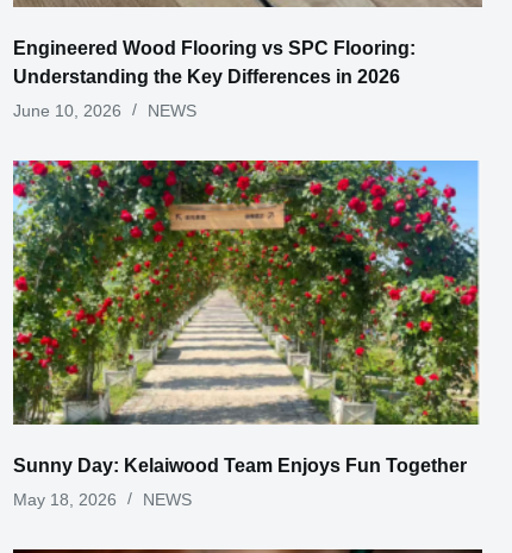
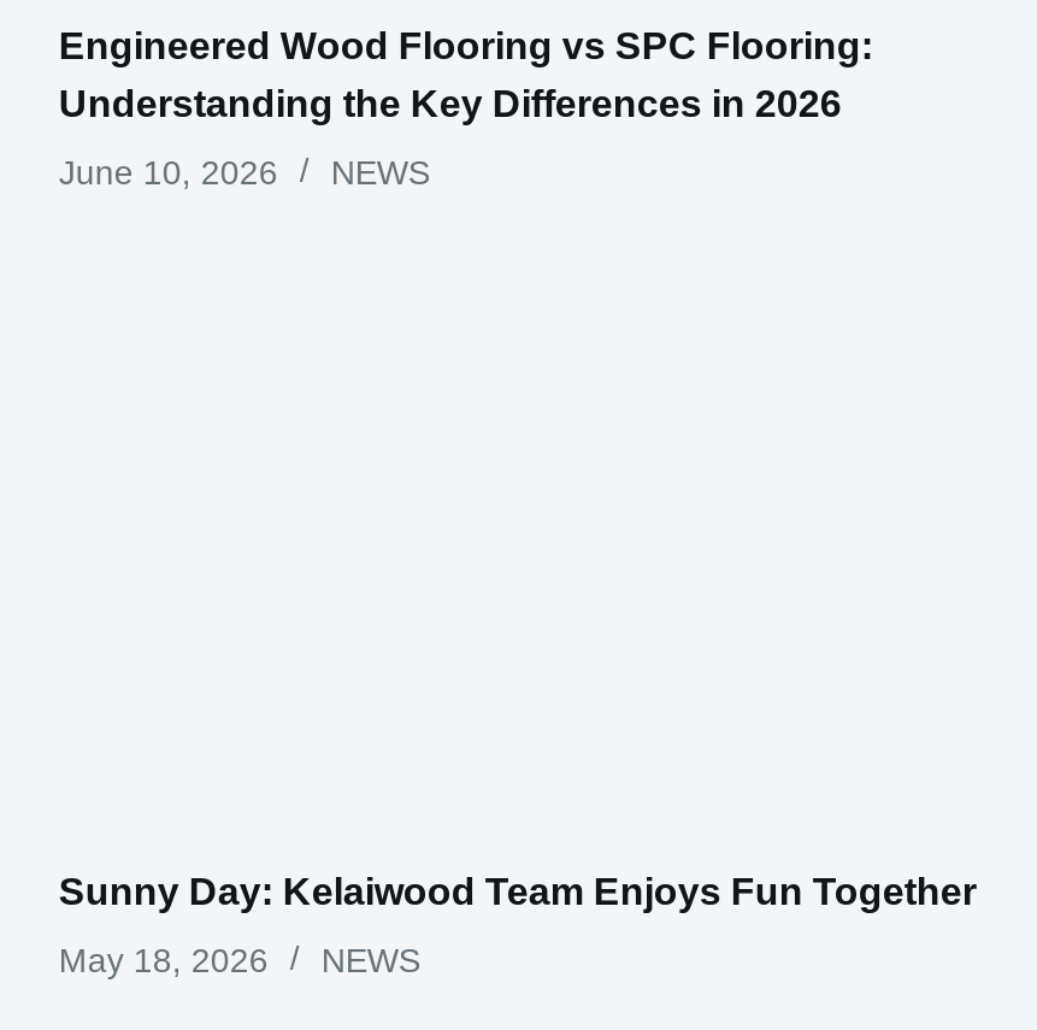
[12,159,480,426] [image] -> none

